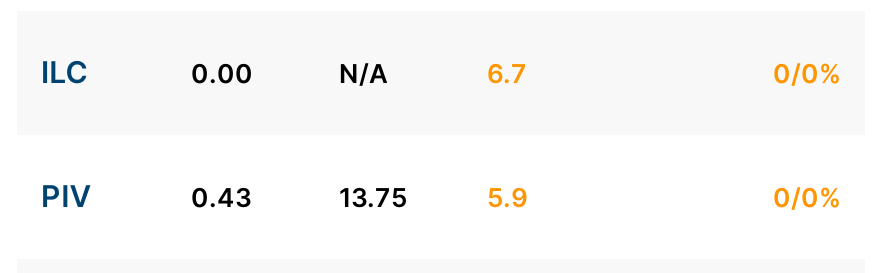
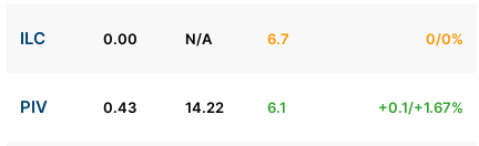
[339,180,407,212] 13.75 -> [185,98,224,116] 14.22
[487,180,527,212] 5.9 -> [267,98,286,116] 6.1
[773,180,841,212] 0/0% -> [378,98,463,116] +0.1/+1.67%

